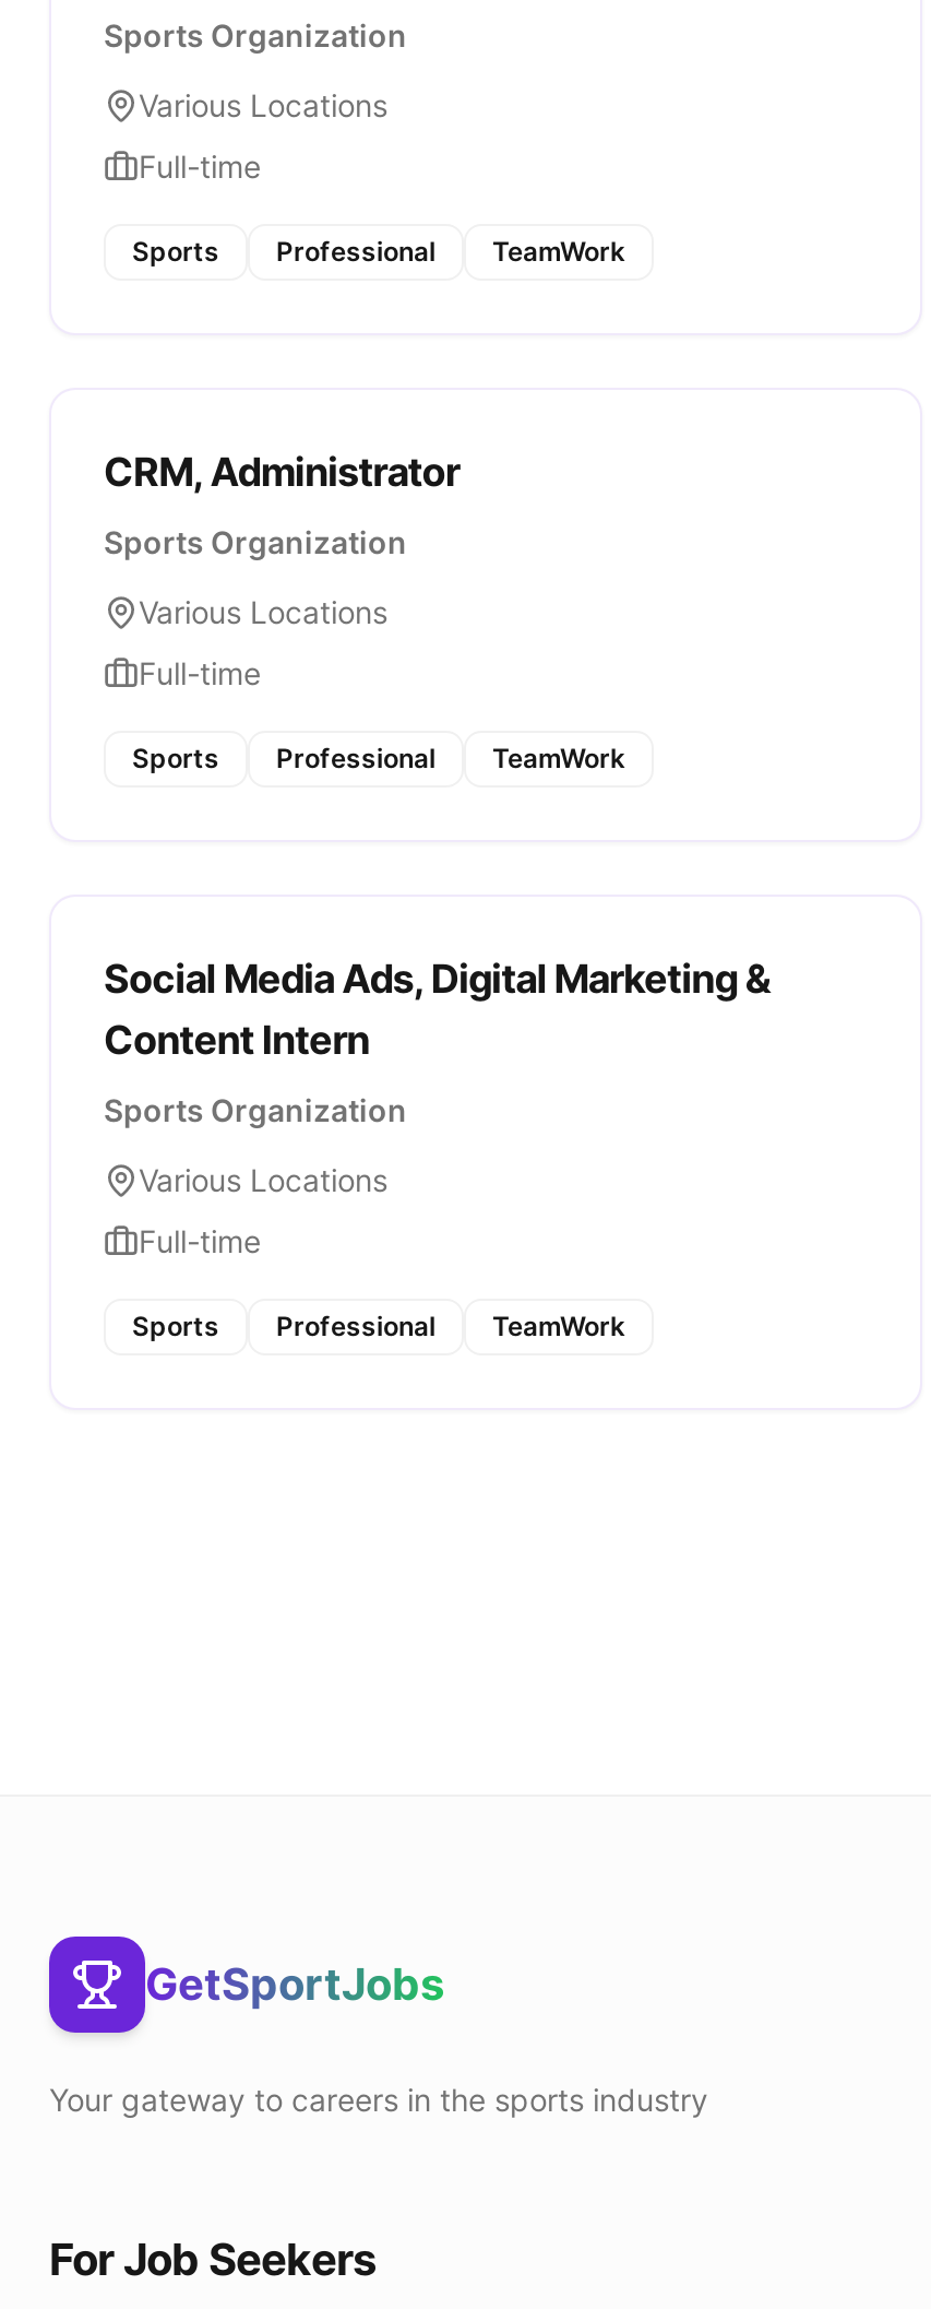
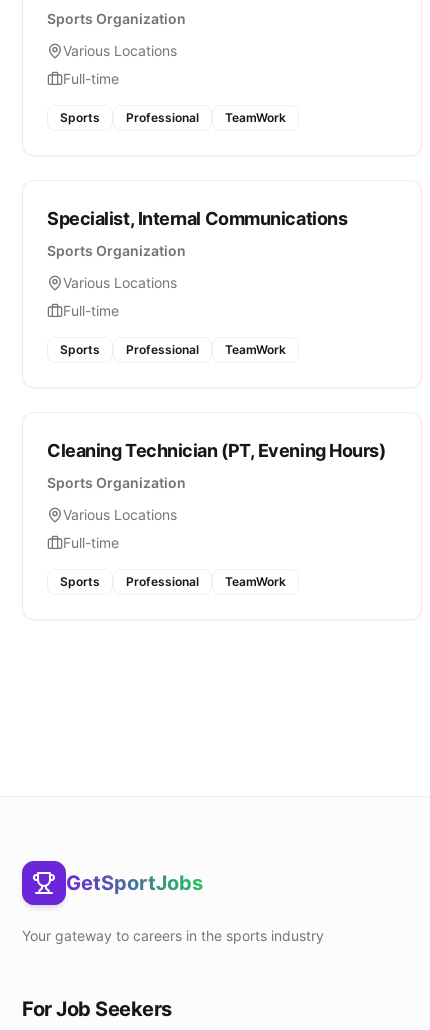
[104,449,459,495] CRM, Administrator -> [47,208,347,229] Specialist, Internal Communications
[104,956,770,1063] Social Media Ads, Digital Marketing & | Content Intern -> [47,440,385,461] Cleaning Technician (PT, Evening Hours)

